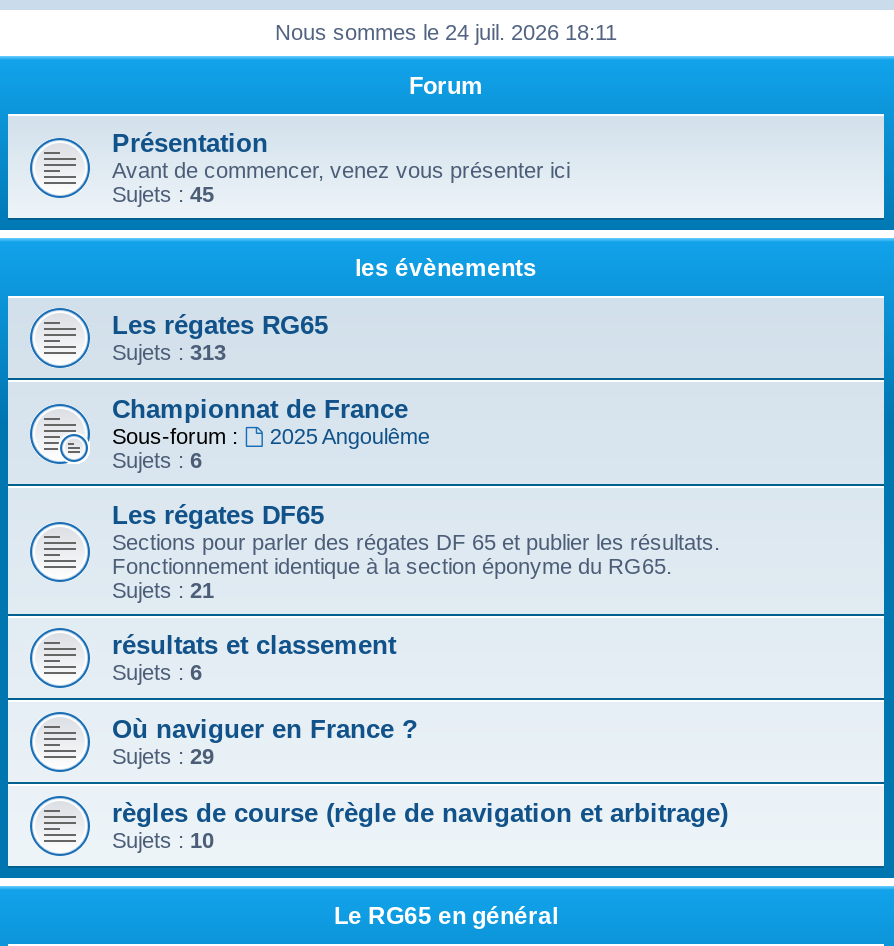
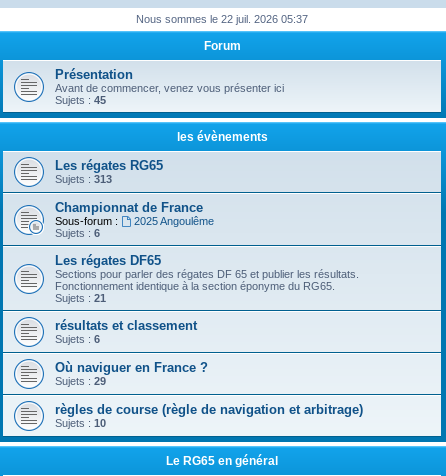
[275,20,617,44] Nous sommes le 24 juil. 2026 18:11 -> [136,13,308,25] Nous sommes le 22 juil. 2026 05:37

